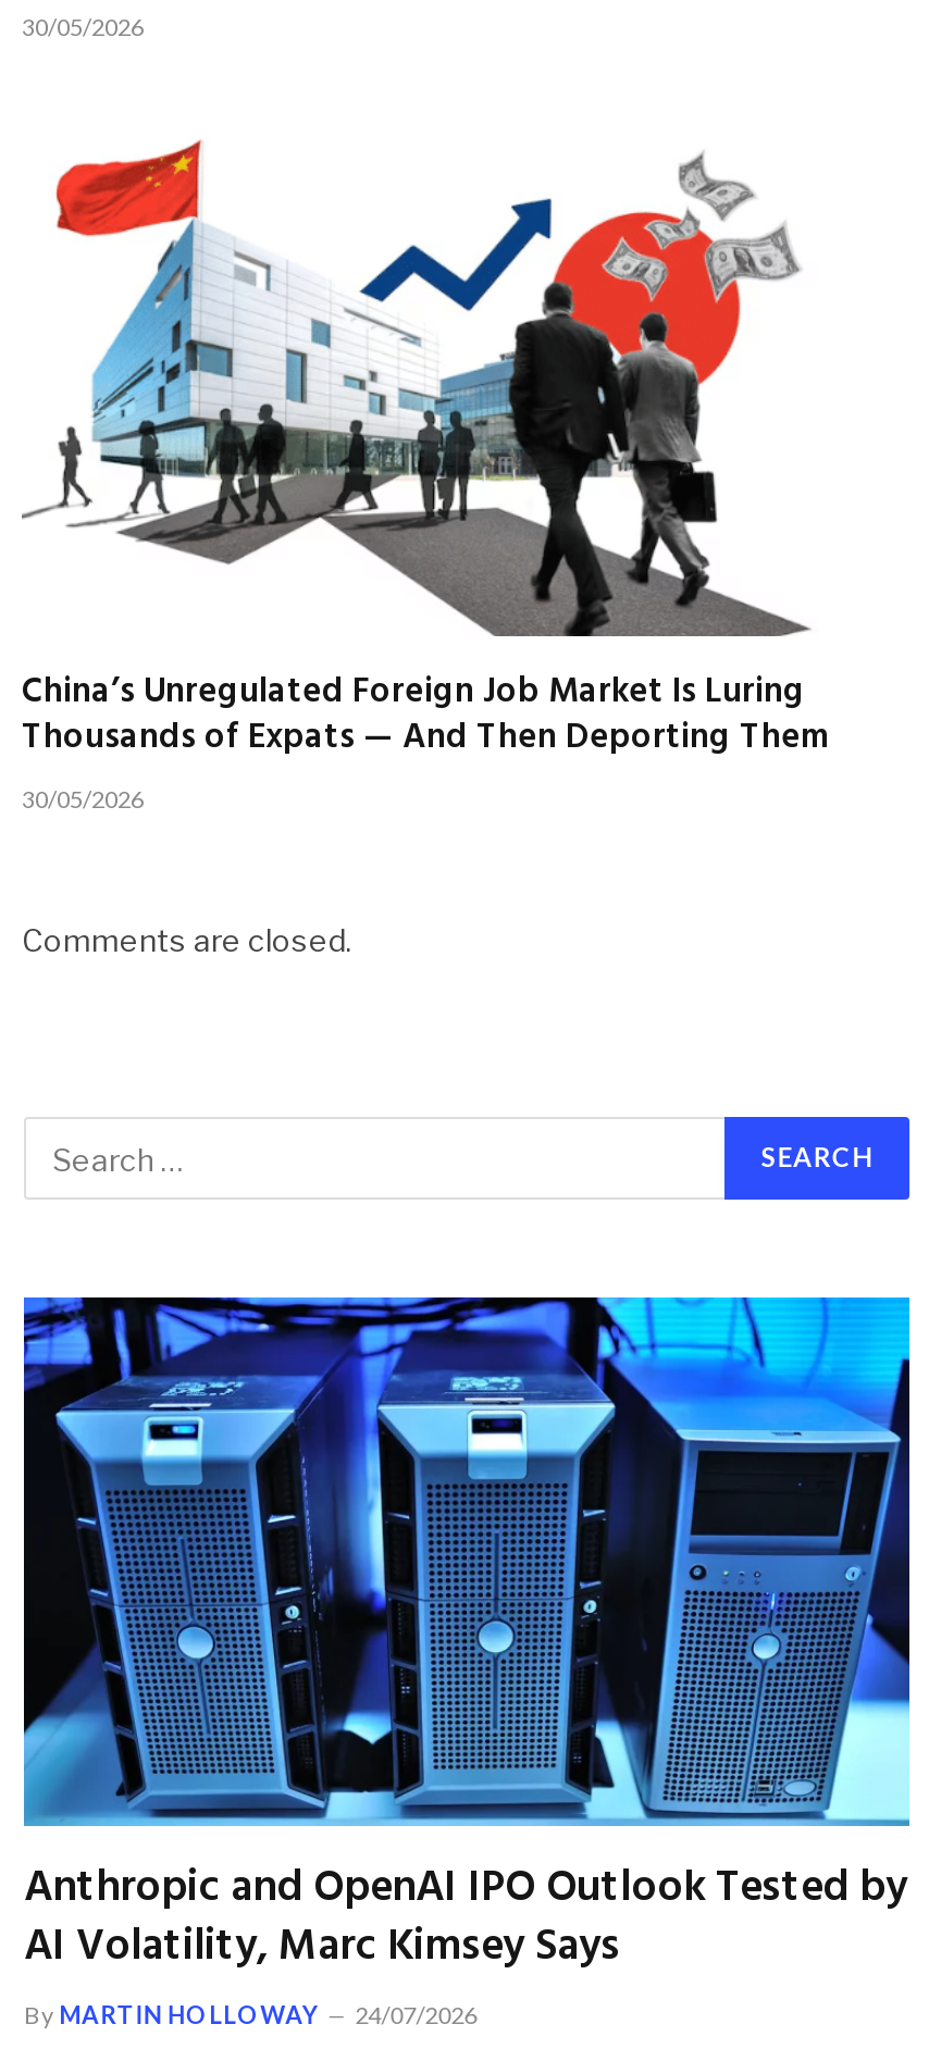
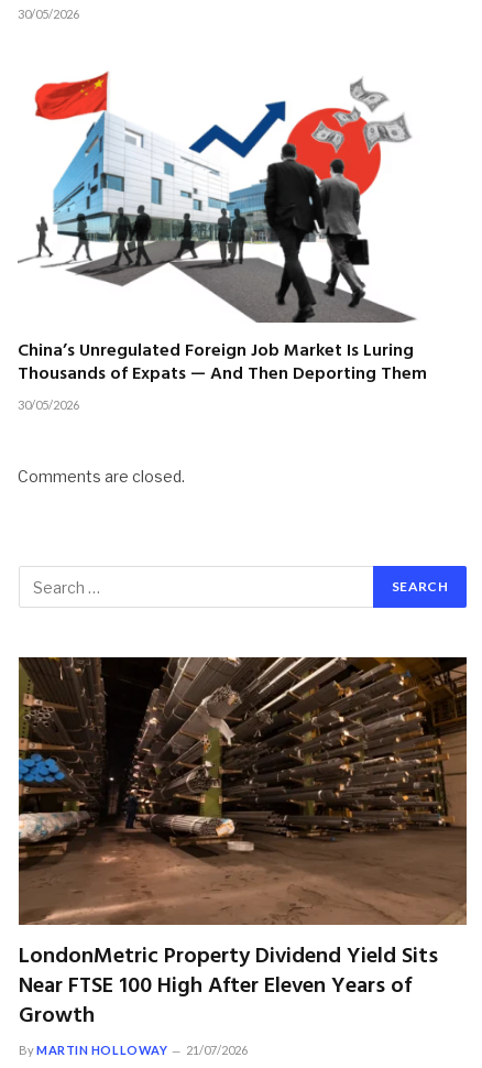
[22,1295,912,1982] [image] | Anthropic and OpenAI IPO Outlook Tested by | AI Volatility, Marc Kimsey Says -> [18,656,468,1033] [image] | LondonMetric Property Dividend Yield Sits | Near FTSE 100 High After Eleven Years of | Growth
[24,1999,477,2027] By MARTIN HOLLOWAY 24/07/2026 -> [19,1042,248,1057] By MARTIN HOLLOWAY 21/07/2026

